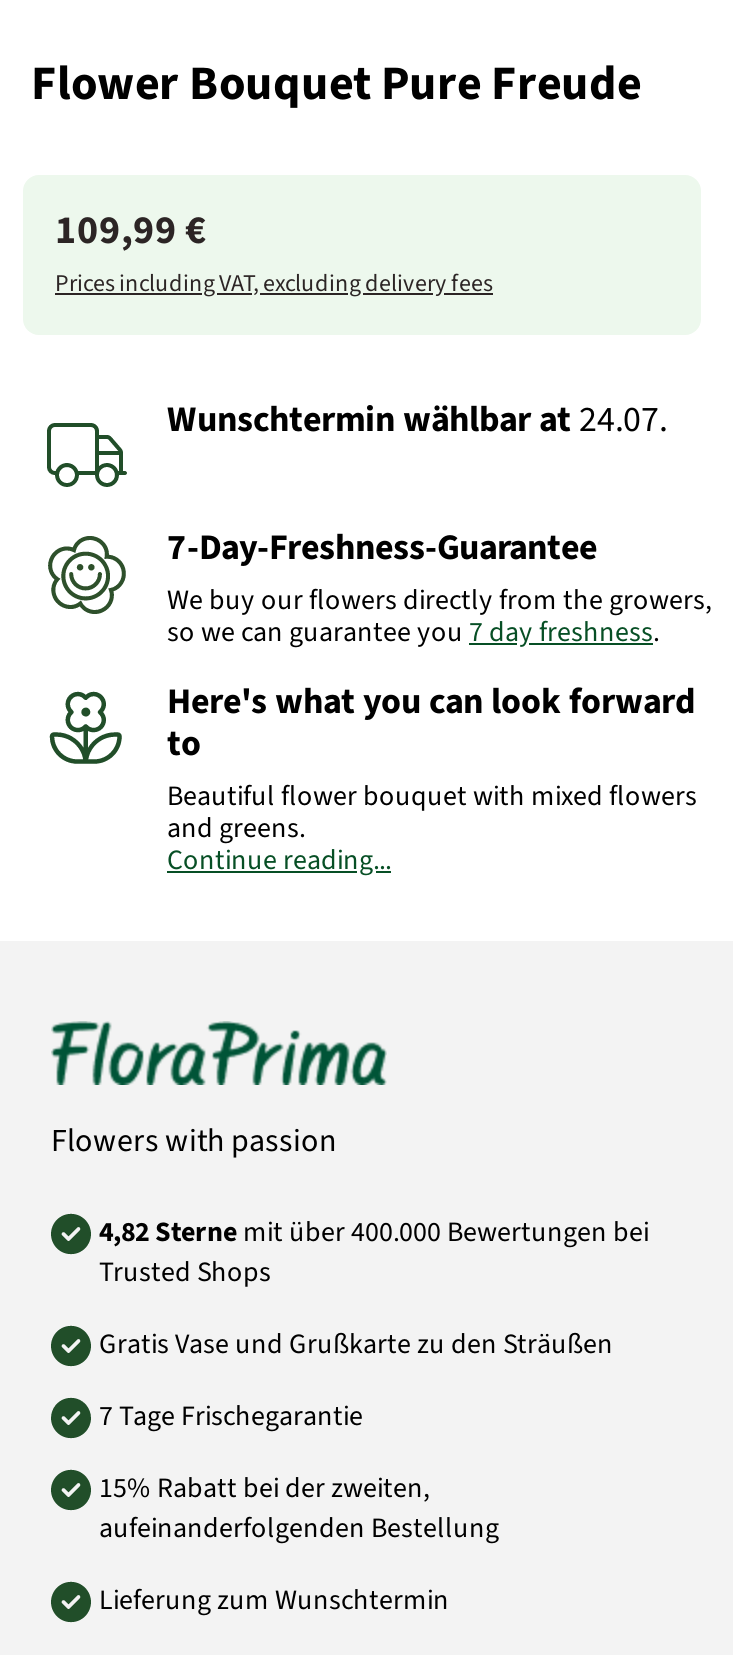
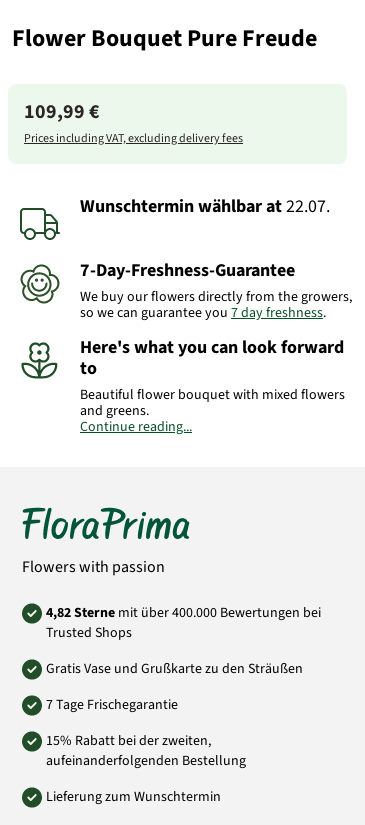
[167,395,667,443] Wunschtermin wählbar at 24.07. -> [80,194,330,218] Wunschtermin wählbar at 22.07.

